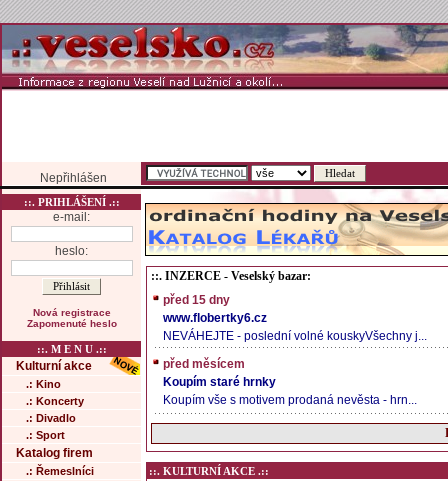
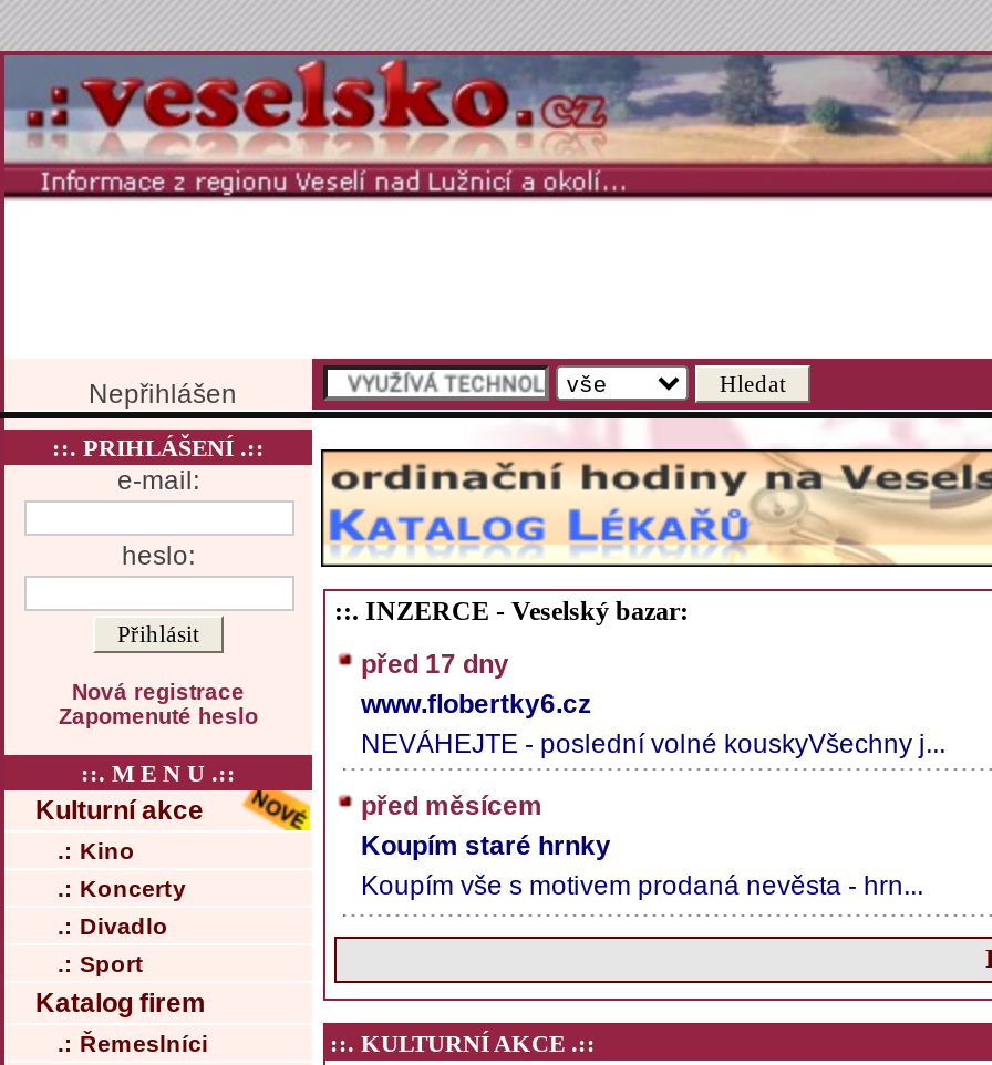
[163,293,230,307] před 15 dny -> [361,649,509,680] před 17 dny

